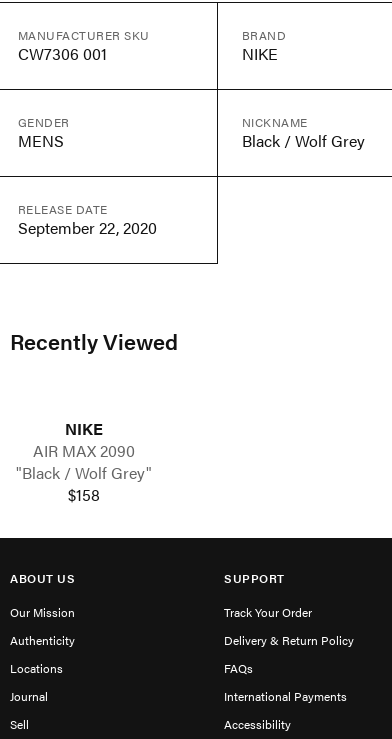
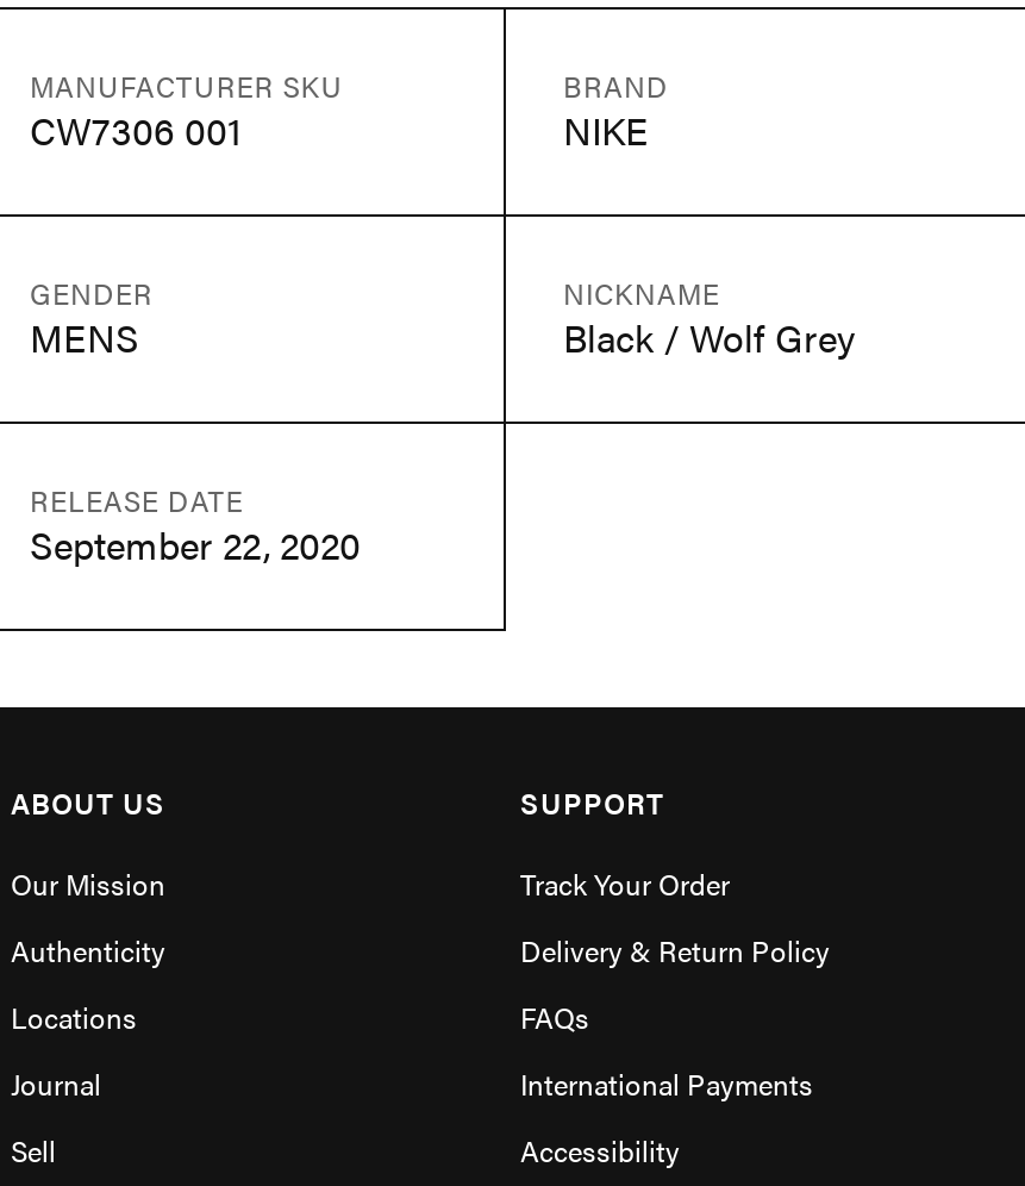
[10,325,178,506] Recently Viewed | NIKE | AIR MAX 2090 | "Black / Wolf Grey" | $158 -> none

